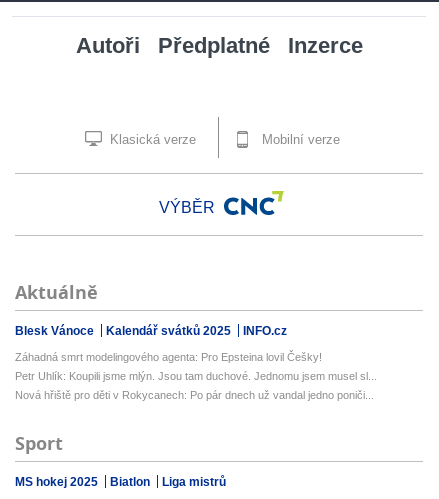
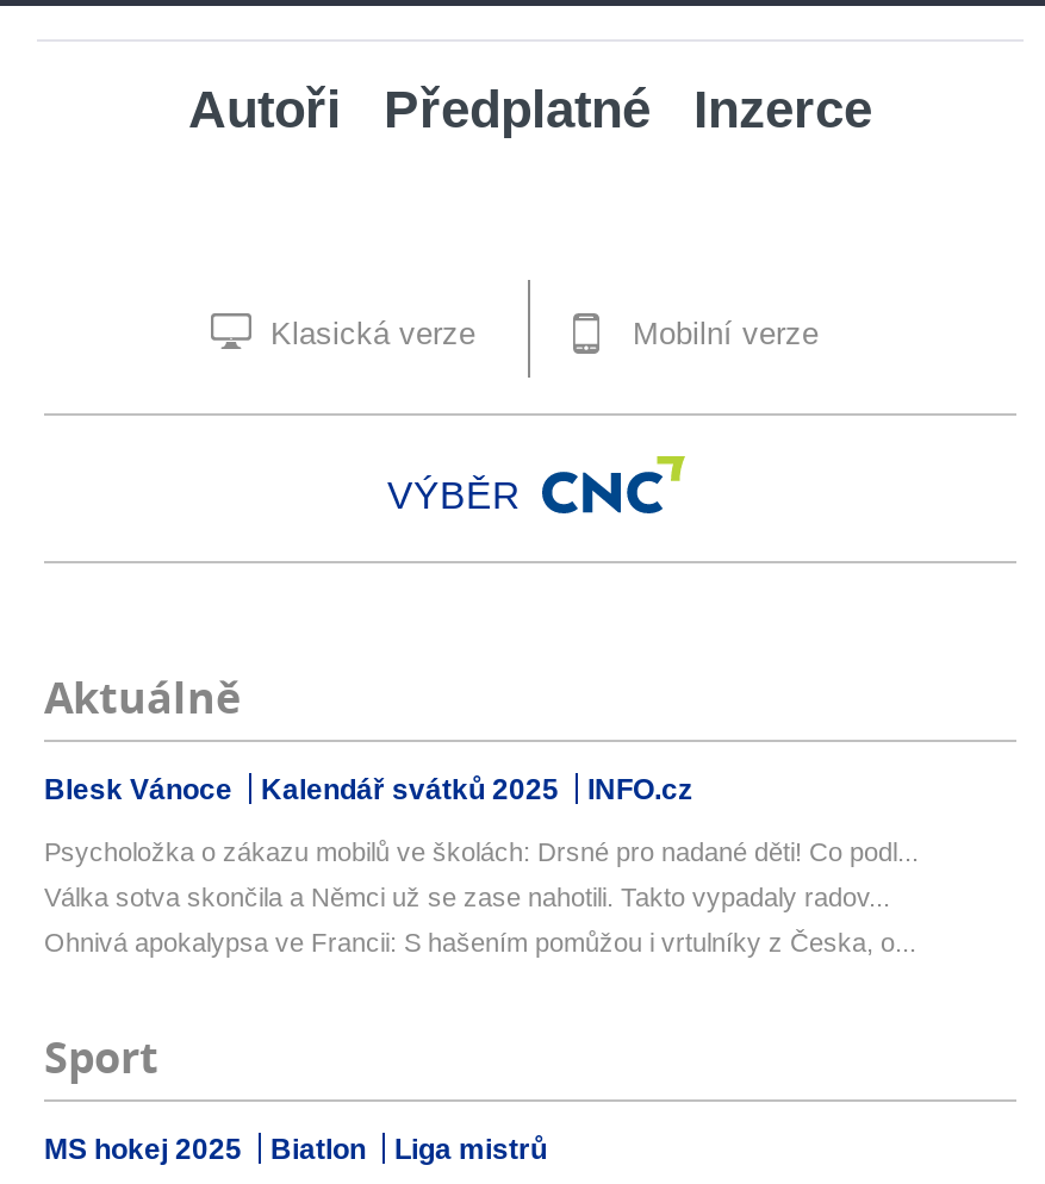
[15,351,322,363] Záhadná smrt modelingového agenta: Pro Epsteina lovil Češky! -> [44,837,919,865] Psycholožka o zákazu mobilů ve školách: Drsné pro nadané děti! Co podl...
[15,370,377,382] Petr Uhlík: Koupili jsme mlýn. Jsou tam duchové. Jednomu jsem musel sl... -> [44,882,890,911] Válka sotva skončila a Němci už se zase nahotili. Takto vypadaly radov...
[15,389,374,401] Nová hřiště pro děti v Rokycanech: Po pár dnech už vandal jedno poniči... -> [44,927,916,956] Ohnivá apokalypsa ve Francii: S hašením pomůžou i vrtulníky z Česka, o...

